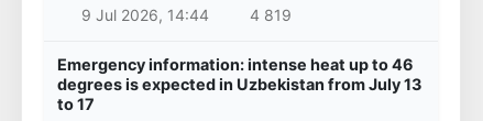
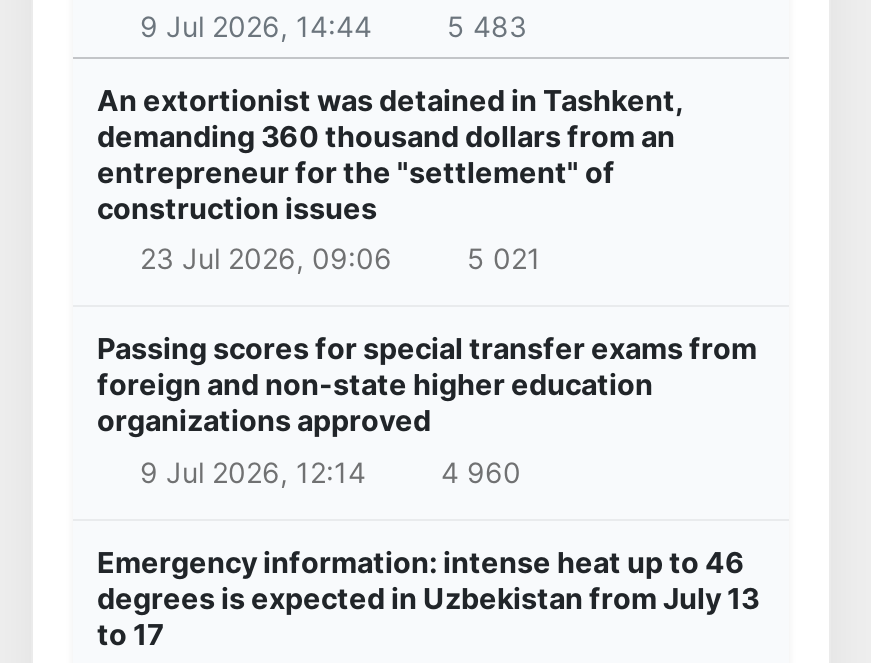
[250,5,292,24] 4 819 -> [97,9,757,489] 5 483 | An extortionist was detained in Tashkent, | demanding 360 thousand dollars from an | entrepreneur for the "settlement" of | construction issues | 23 Jul 2026, 09:06 | 5 021 | Passing scores for special transfer exams from | foreign and non-state higher education | organizations approved | 9 Jul 2026, 12:14 | 4 960

